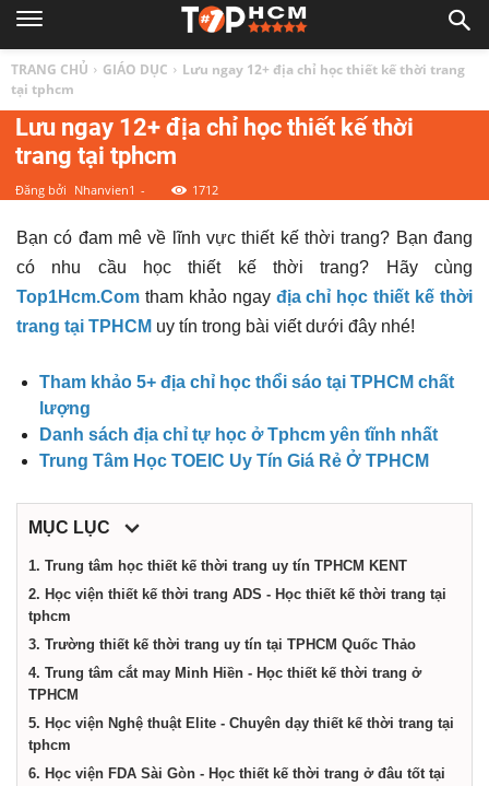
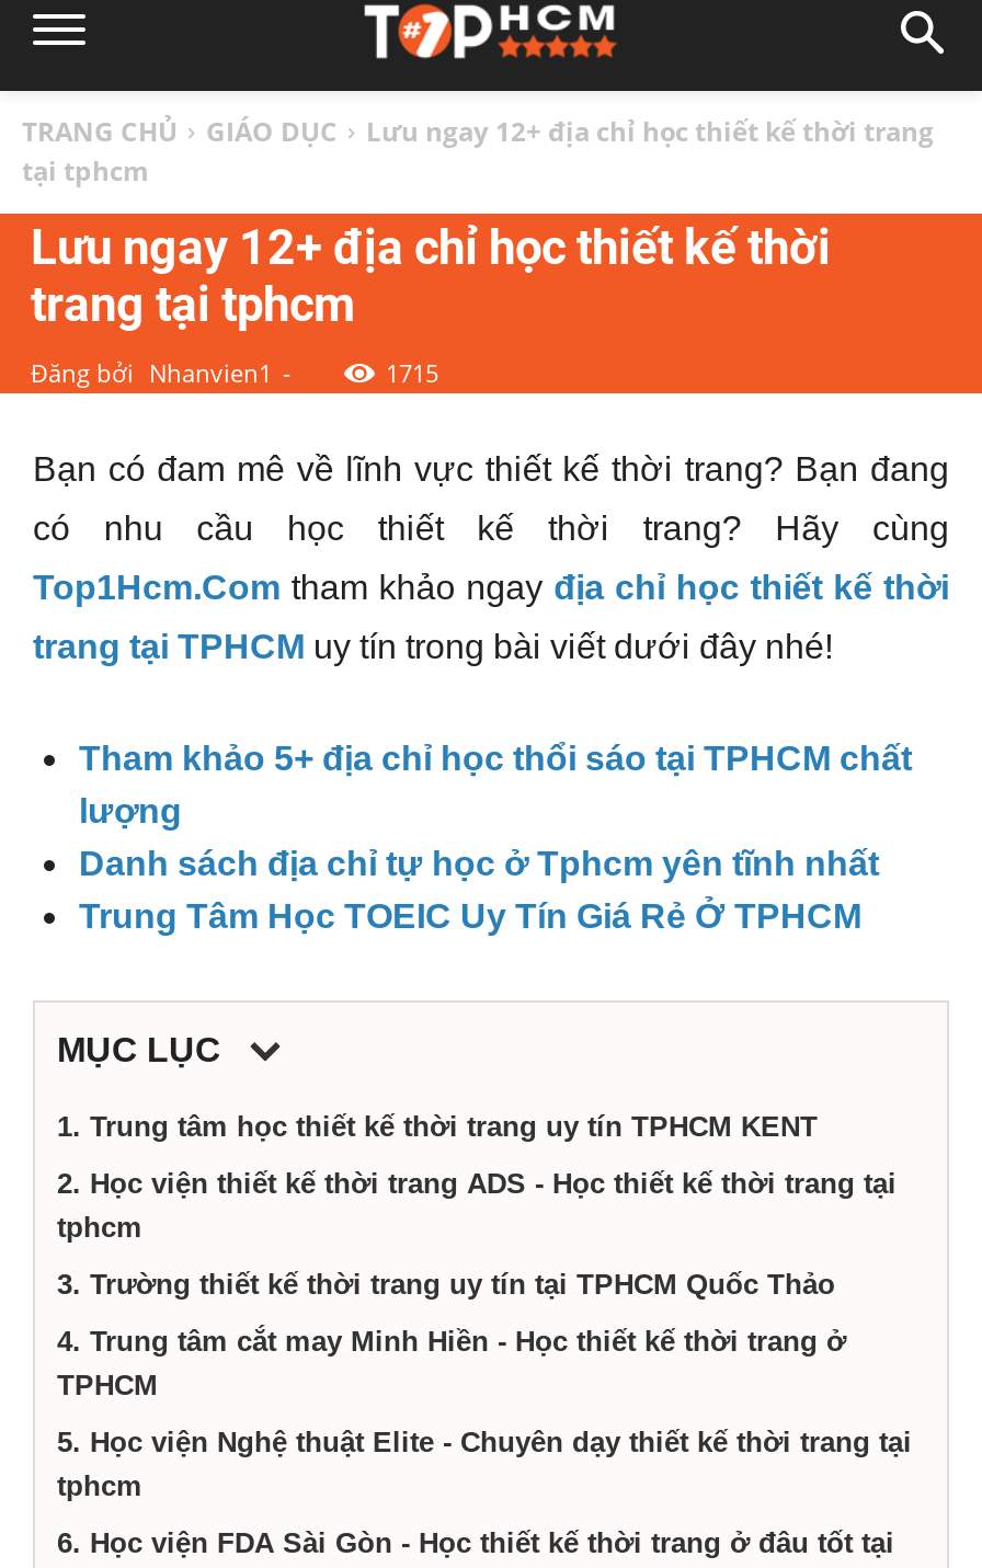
[192,181,218,198] 1712 -> [386,356,438,389] 1715

